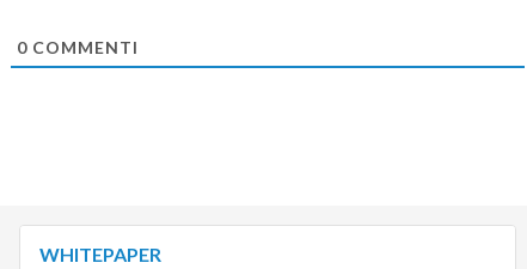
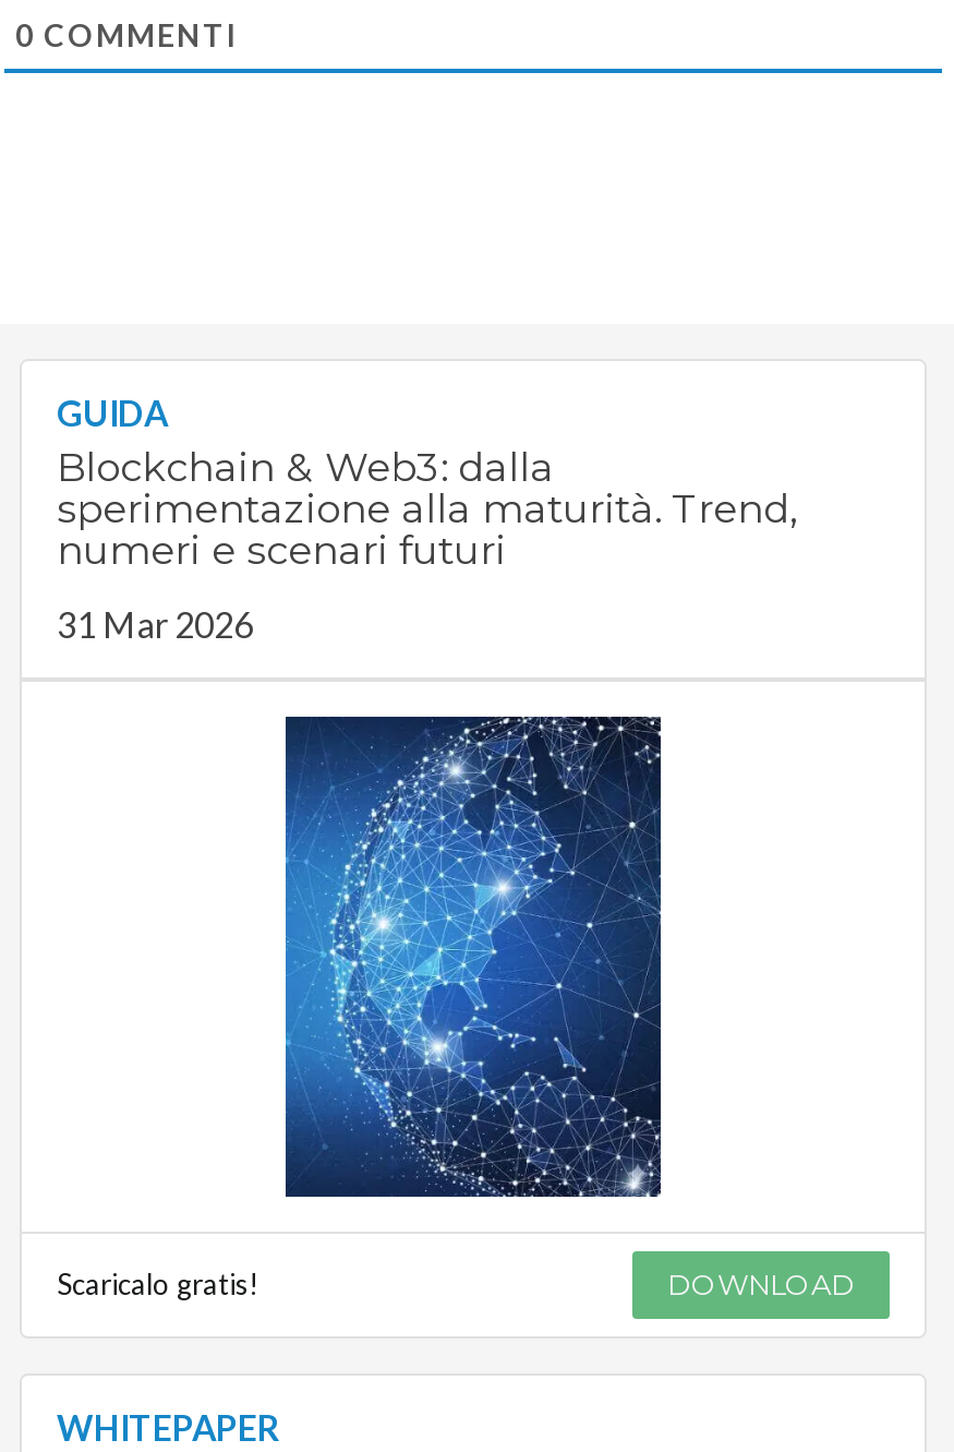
none -> [57,393,798,646] GUIDA | Blockchain & Web3: dalla | sperimentazione alla maturità. Trend, | numeri e scenari futuri | 31 Mar 2026
none -> [57,715,855,1301] [image] | Scaricalo gratis! | DOWNLOAD

